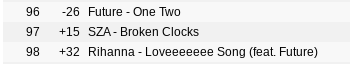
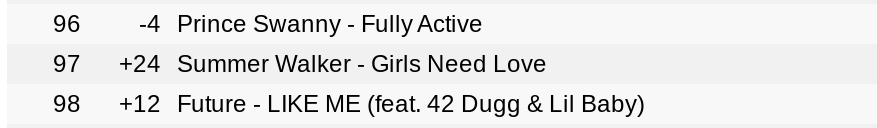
[62,5,181,19] -26 Future - One Two -> [139,10,483,38] -4 Prince Swanny - Fully Active
[59,25,199,39] +15 SZA - Broken Clocks -> [119,50,547,78] +24 Summer Walker - Girls Need Love
[59,45,318,59] +32 Rihanna - Loveeeeeee Song (feat. Future) -> [119,90,645,118] +12 Future - LIKE ME (feat. 42 Dugg & Lil Baby)

